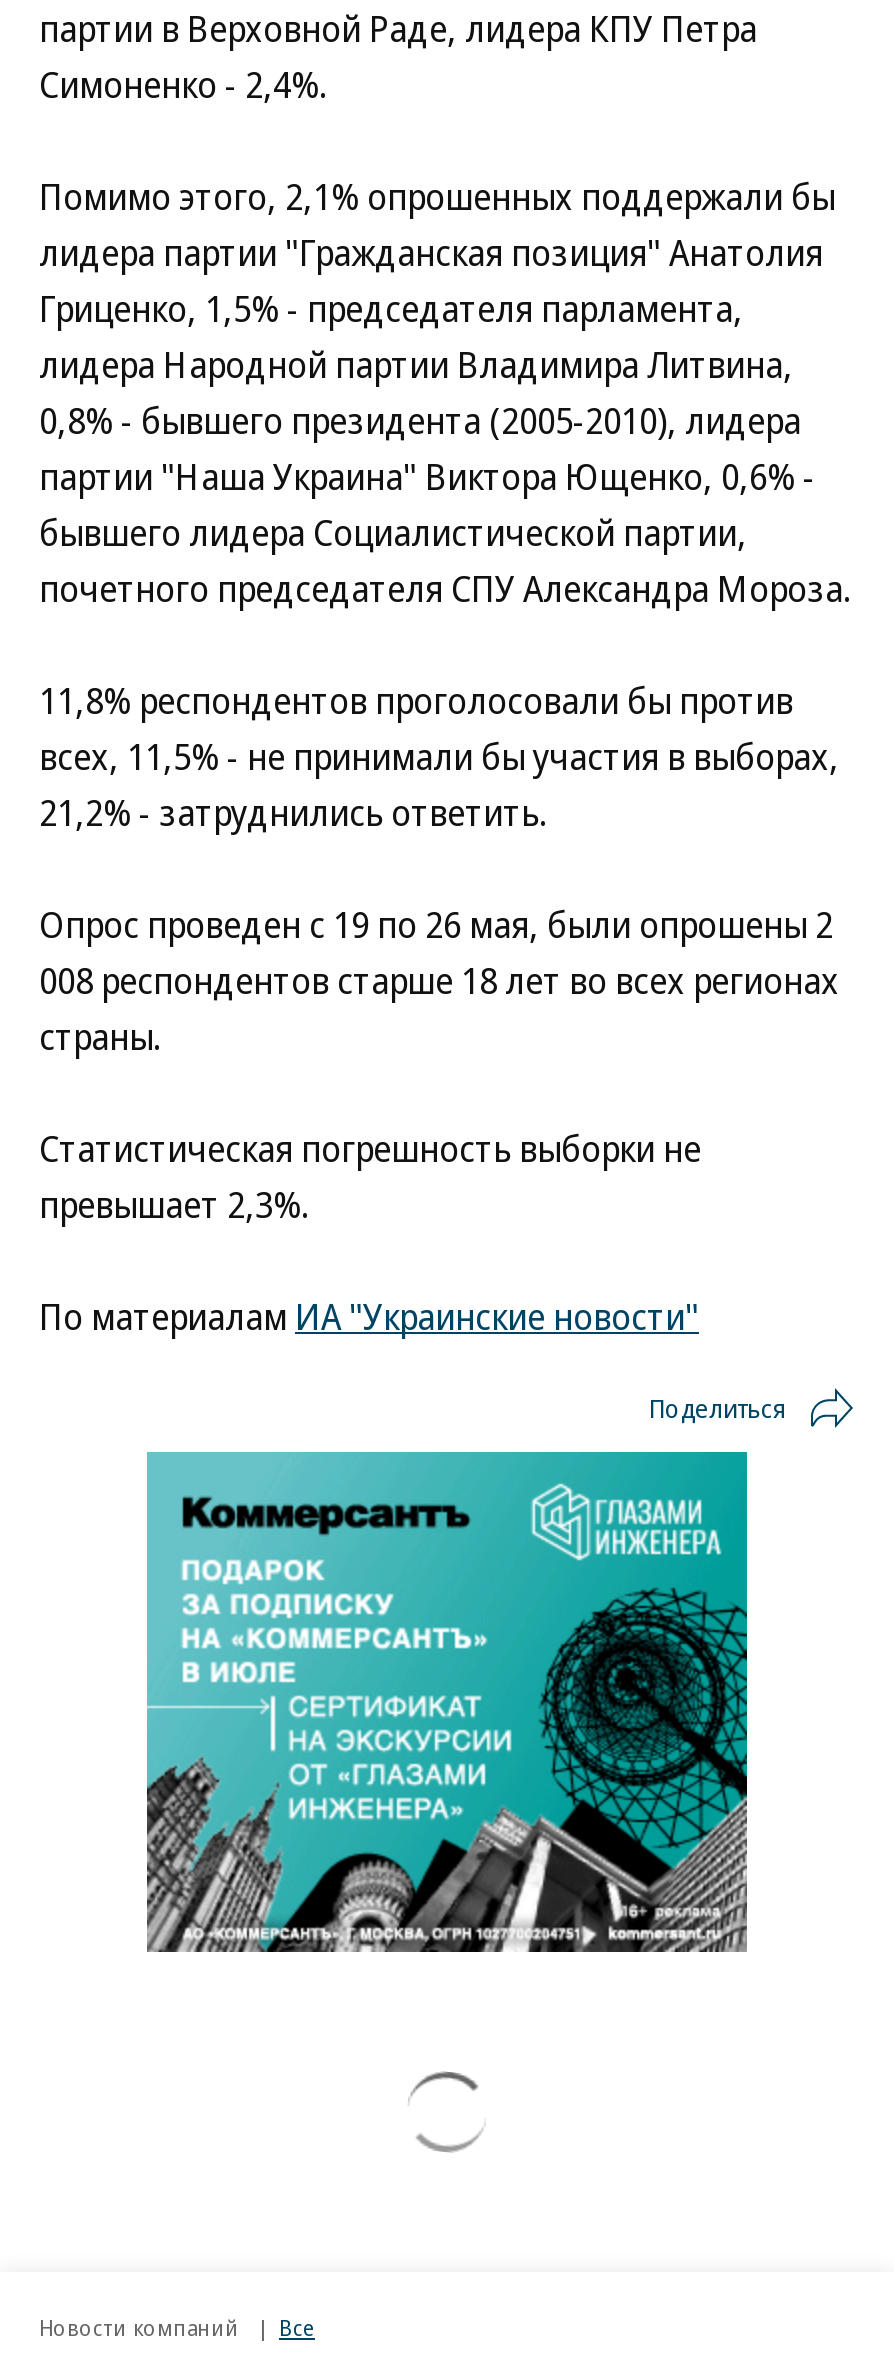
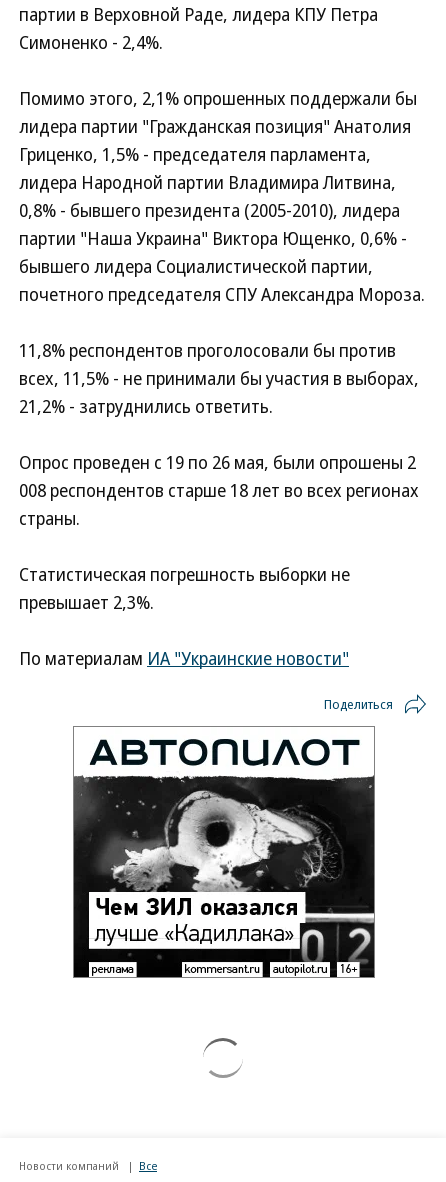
[147,1452,751,1952] [image] -> [73,726,376,978] [image]

